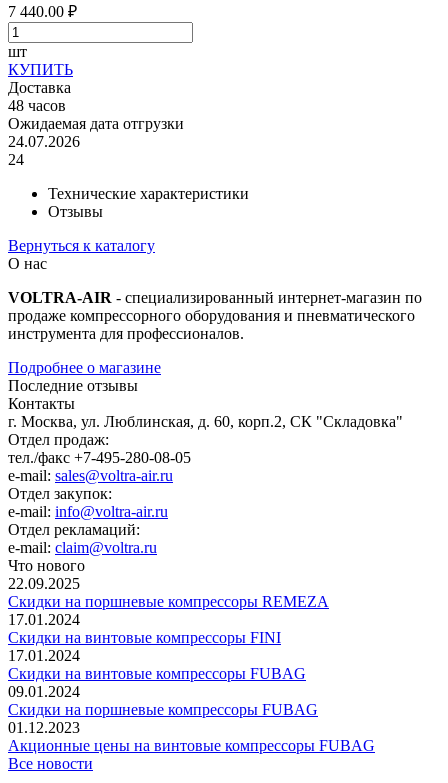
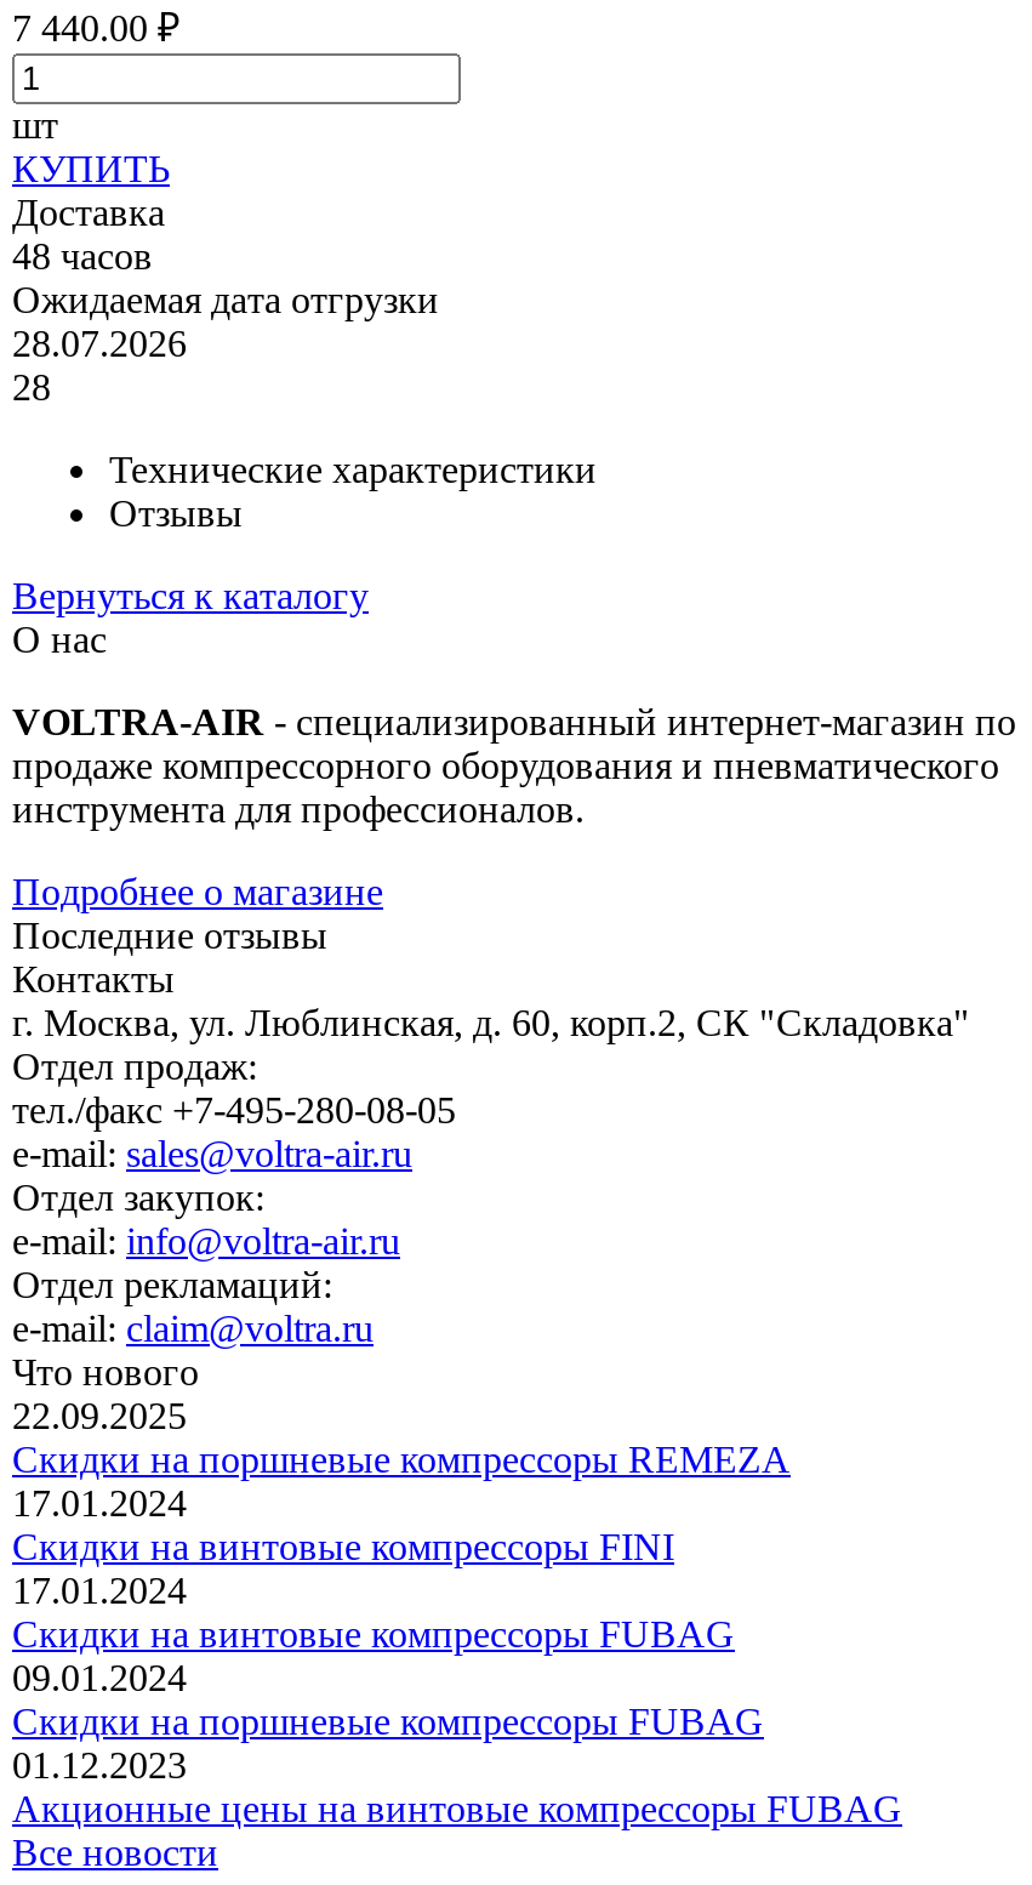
[8,133,80,150] 24.07.2026 -> [12,322,187,364] 28.07.2026
[8,151,24,168] 24 -> [12,366,51,407] 28

